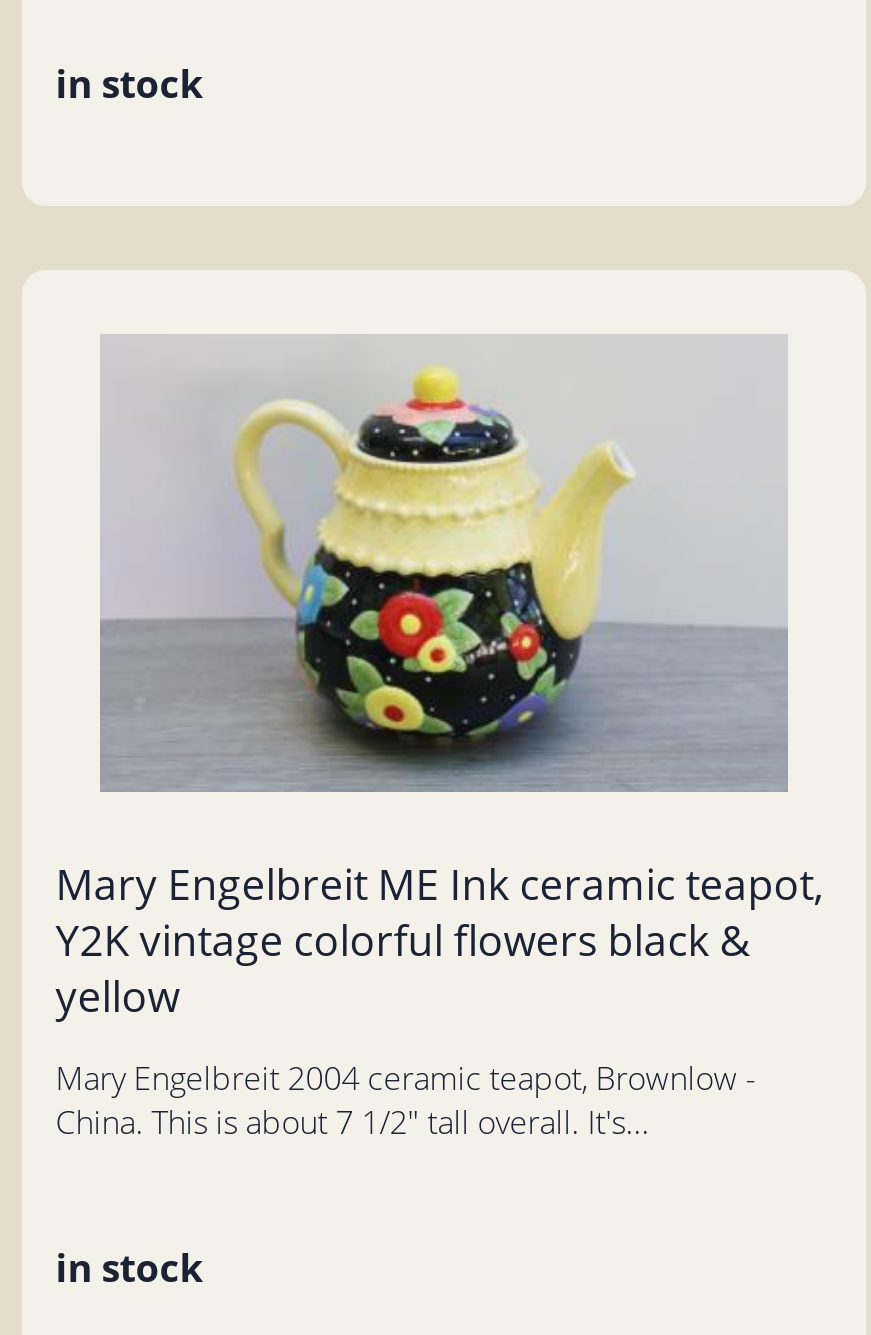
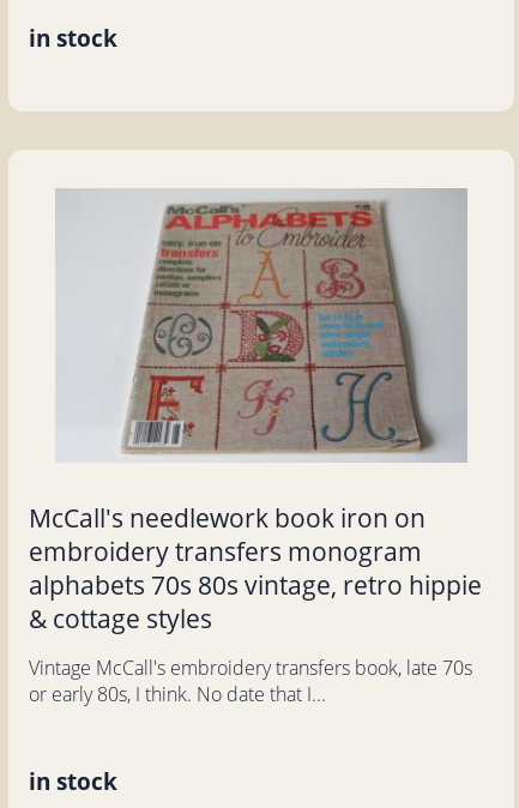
[56,354,824,1025] [image] | Mary Engelbreit ME Ink ceramic teapot, | Y2K vintage colorful flowers black & | yellow -> [29,189,482,636] [image] | McCall's needlework book iron on | embroidery transfers monogram | alphabets 70s 80s vintage, retro hippie | & cottage styles
[56,1057,756,1145] Mary Engelbreit 2004 ceramic teapot, Brownlow - | China. This is about 7 1/2" tall overall. It's... -> [29,655,472,708] Vintage McCall's embroidery transfers book, late 70s | or early 80s, I think. No date that I...

